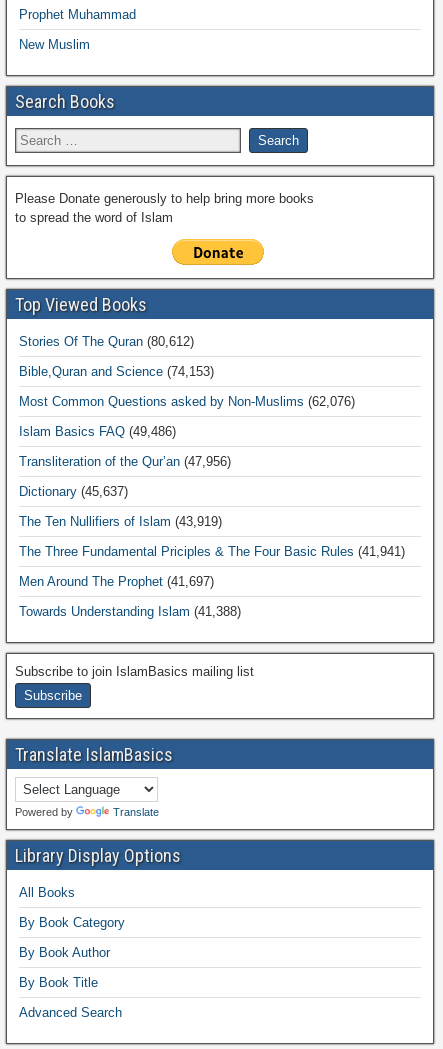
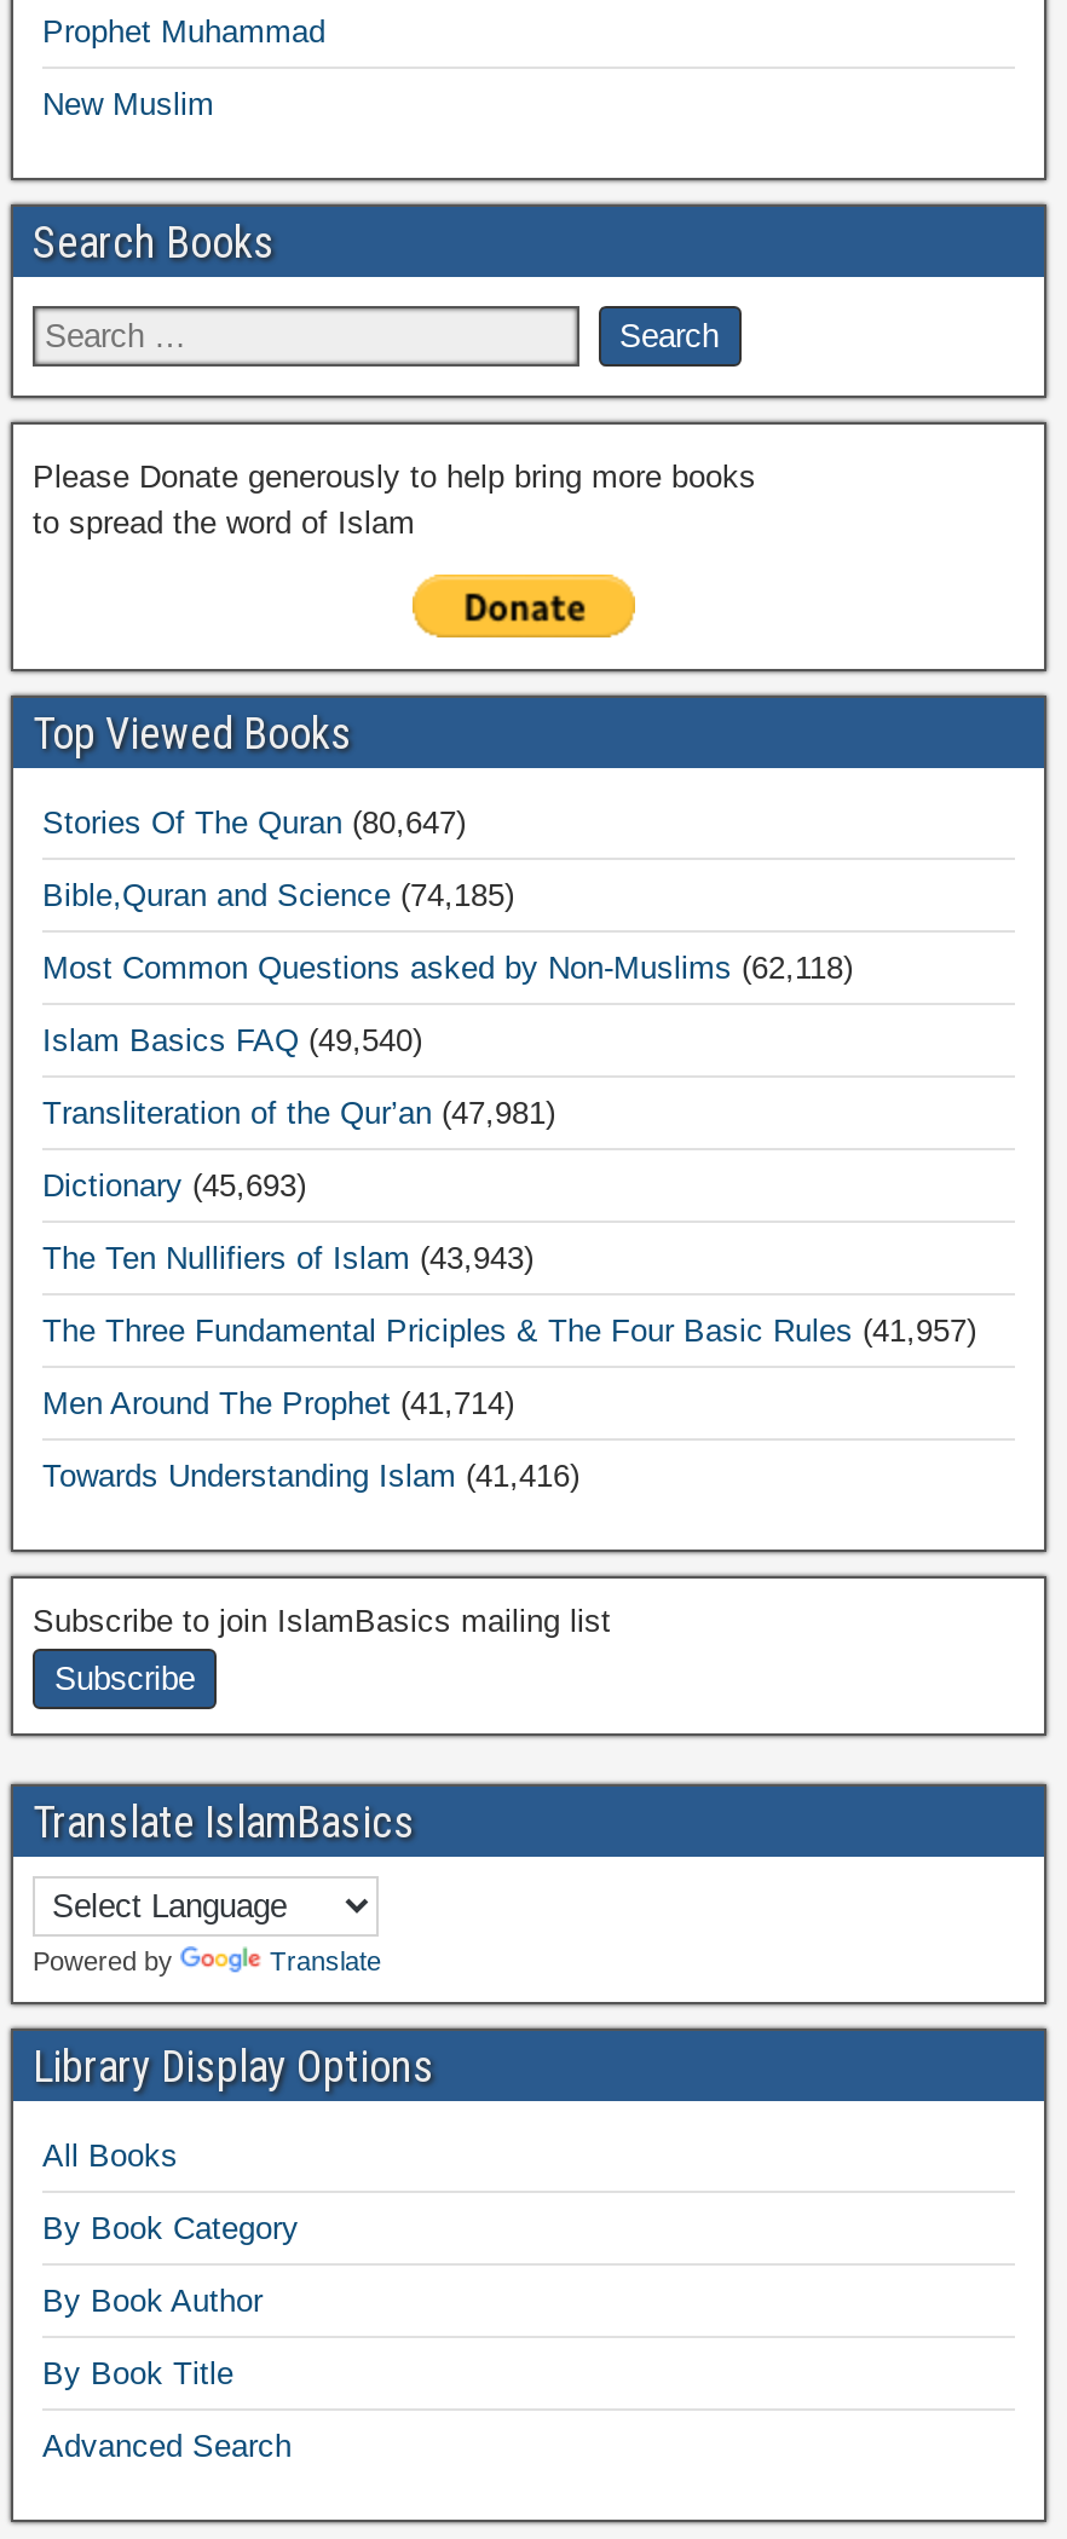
[19,334,194,349] Stories Of The Quran (80,612) -> [42,804,466,840] Stories Of The Quran (80,647)
[19,364,214,379] Bible,Quran and Science (74,153) -> [42,876,514,913] Bible,Quran and Science (74,185)
[19,394,355,409] Most Common Questions asked by Non-Muslims (62,076) -> [42,949,853,985] Most Common Questions asked by Non-Muslims (62,118)
[19,424,176,439] Islam Basics FAQ (49,486) -> [42,1022,422,1058] Islam Basics FAQ (49,540)
[19,454,231,469] Transliteration of the Qur’an (47,956) -> [42,1094,555,1131] Transliteration of the Qur’an (47,981)
[19,484,128,499] Dictionary (45,637) -> [42,1167,306,1203] Dictionary (45,693)
[19,514,222,529] The Ten Nullifiers of Islam (43,919) -> [42,1239,533,1276] The Ten Nullifiers of Islam (43,943)
[19,544,405,559] The Three Fundamental Priciples & The Four Basic Rules (41,941) -> [42,1312,976,1348] The Three Fundamental Priciples & The Four Basic Rules (41,957)
[19,574,214,589] Men Around The Prophet (41,697) -> [42,1385,514,1421] Men Around The Prophet (41,714)
[19,604,241,619] Towards Understanding Islam (41,388) -> [42,1457,579,1493] Towards Understanding Islam (41,416)

